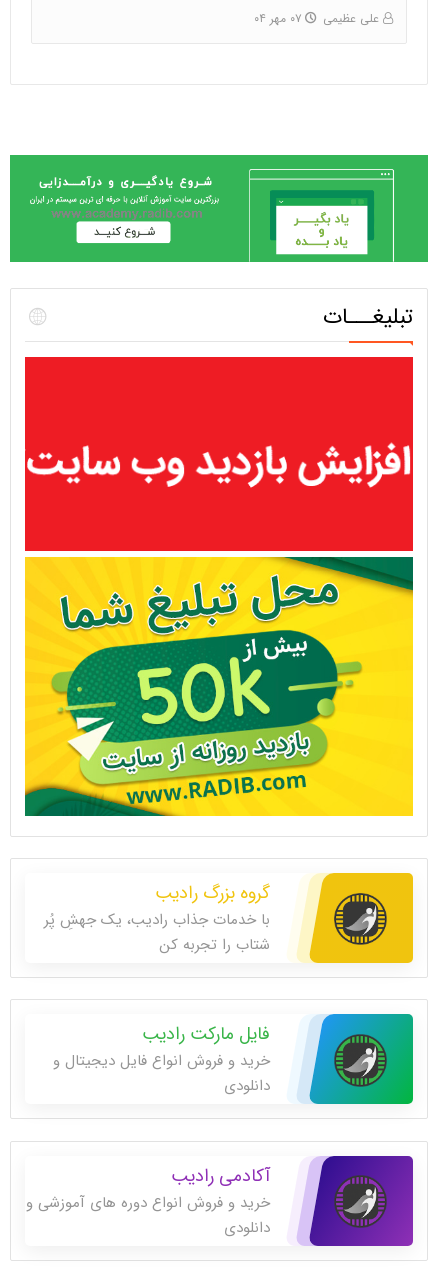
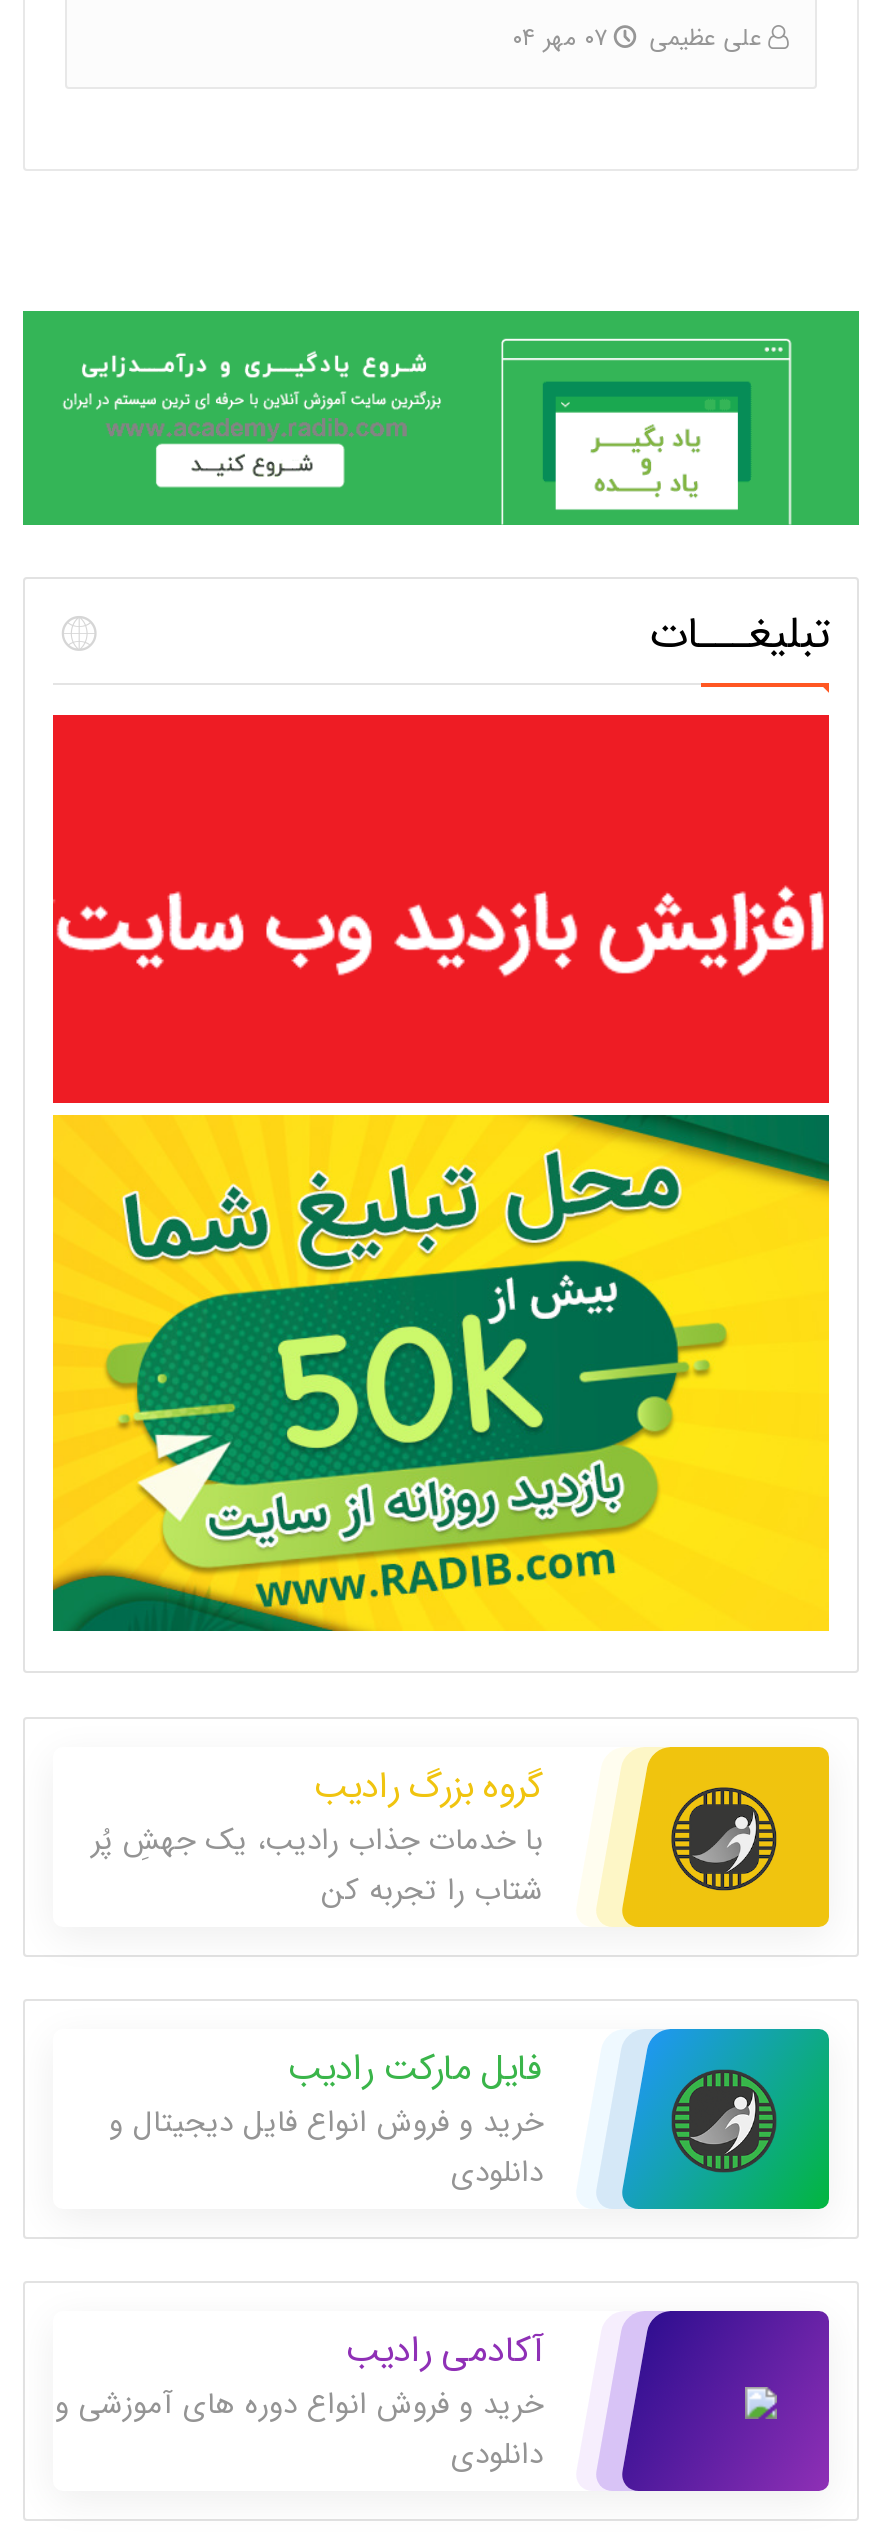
[334,1175,387,1228] [image] -> [673,2352,779,2454] [image]

